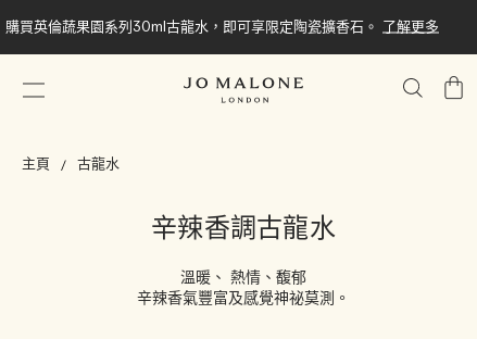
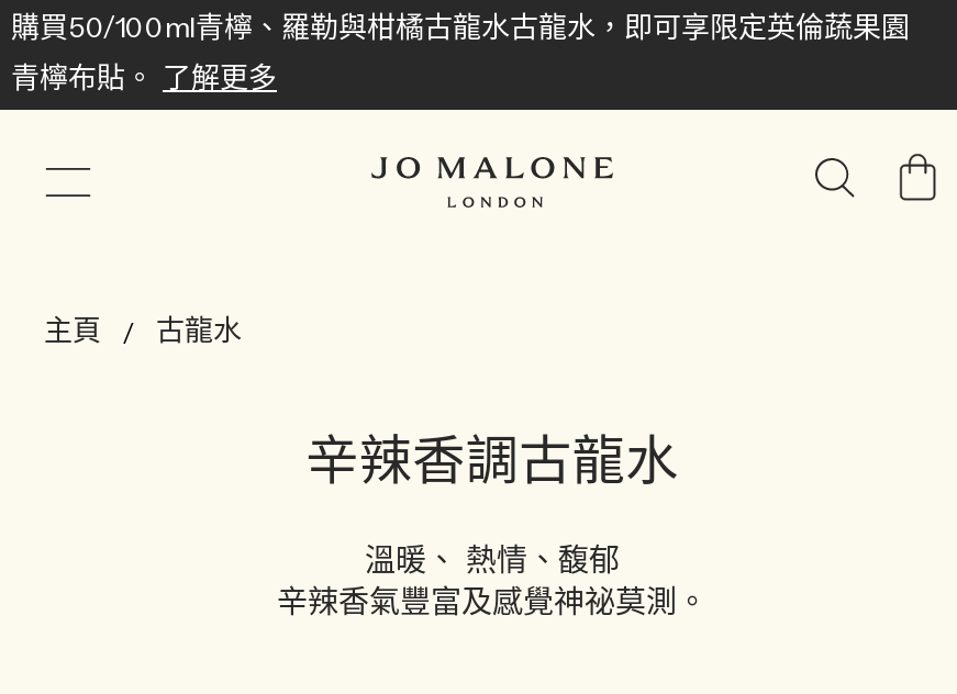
[5,18,439,36] 購買英倫蔬果園系列30ml古龍水，即可享限定陶瓷擴香石。 了解更多 -> [11,11,910,99] 購買50/100ml青檸、羅勒與柑橘古龍水古龍水，即可享限定英倫蔬果園 | 青檸布貼。 了解更多

